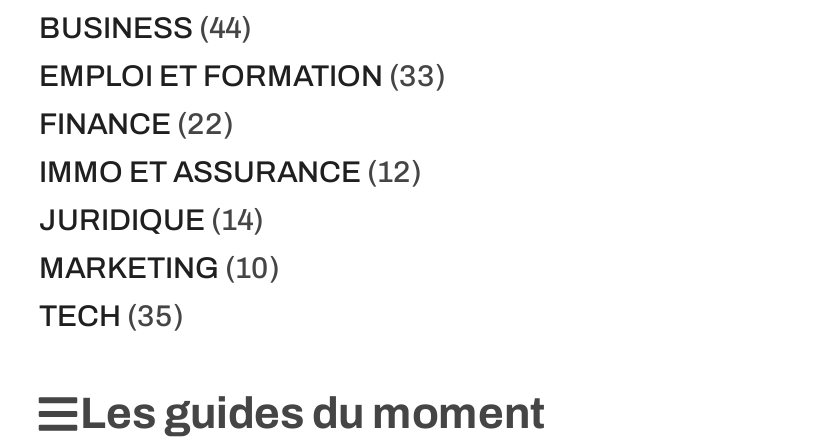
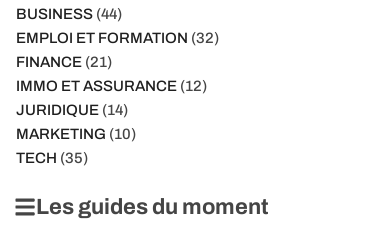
[39,59,445,91] EMPLOI ET FORMATION (33) -> [15,30,218,46] EMPLOI ET FORMATION (32)
[39,107,233,139] FINANCE (22) -> [15,54,111,70] FINANCE (21)

